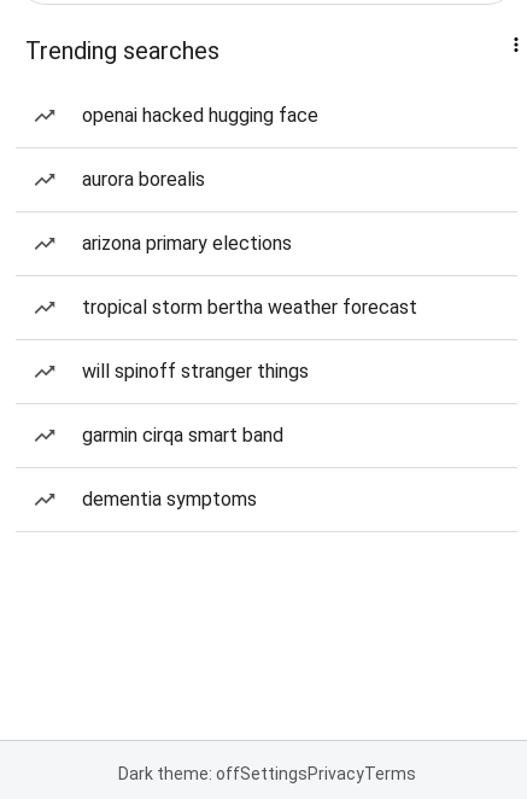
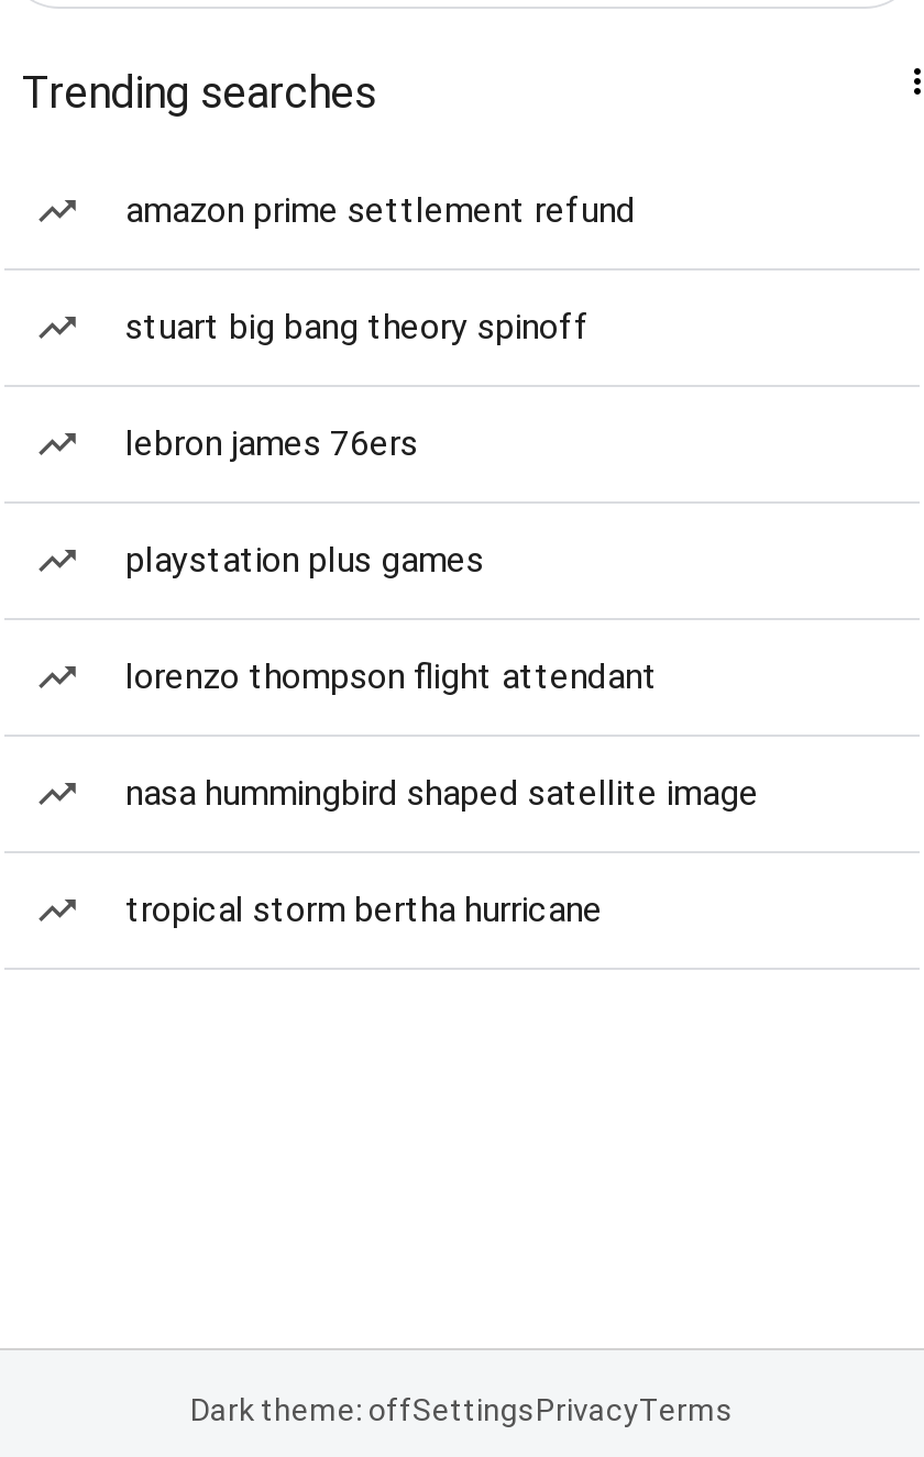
[82,104,318,127] openai hacked hugging face -> [125,189,636,231] amazon prime settlement refund
[82,168,205,191] aurora borealis -> [125,306,590,347] stuart big bang theory spinoff
[82,232,292,255] arizona primary elections -> [125,422,418,464] lebron james 76ers
[82,296,417,319] tropical storm bertha weather forecast -> [125,539,484,581] playstation plus games
[82,360,309,383] will spinoff stranger things -> [125,655,658,697] lorenzo thompson flight attendant
[82,424,283,447] garmin cirqa smart band -> [125,772,759,814] nasa hummingbird shaped satellite image
[82,488,257,511] dementia symptoms -> [125,888,603,930] tropical storm bertha hurricane

